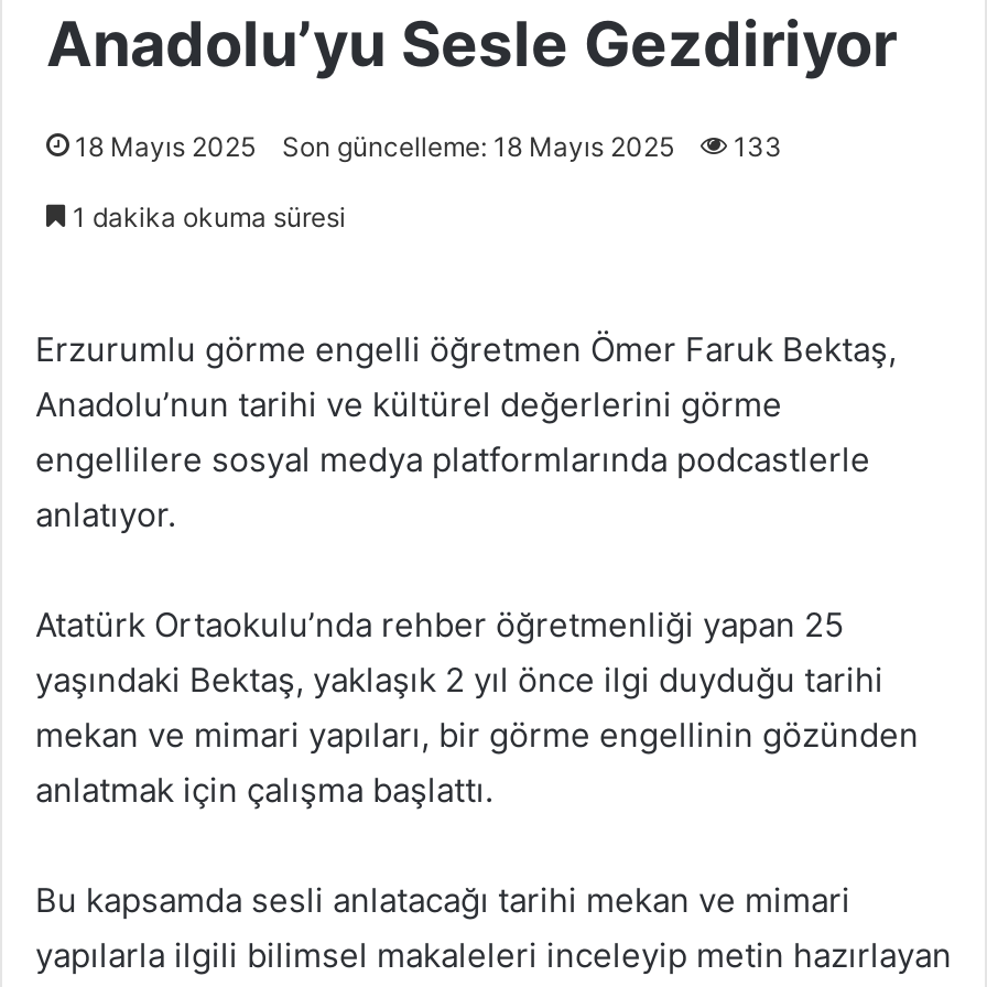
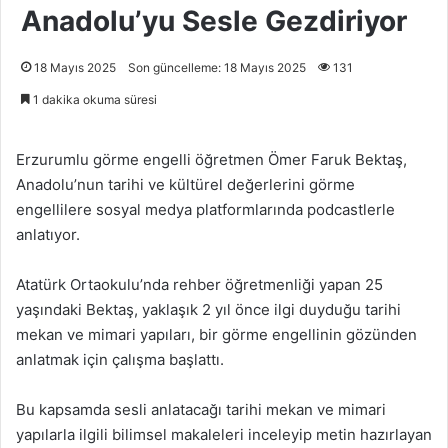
[75,131,782,164] 18 Mayıs 2025 Son güncelleme: 18 Mayıs 2025 133 -> [34,59,353,74] 18 Mayıs 2025 Son güncelleme: 18 Mayıs 2025 131

